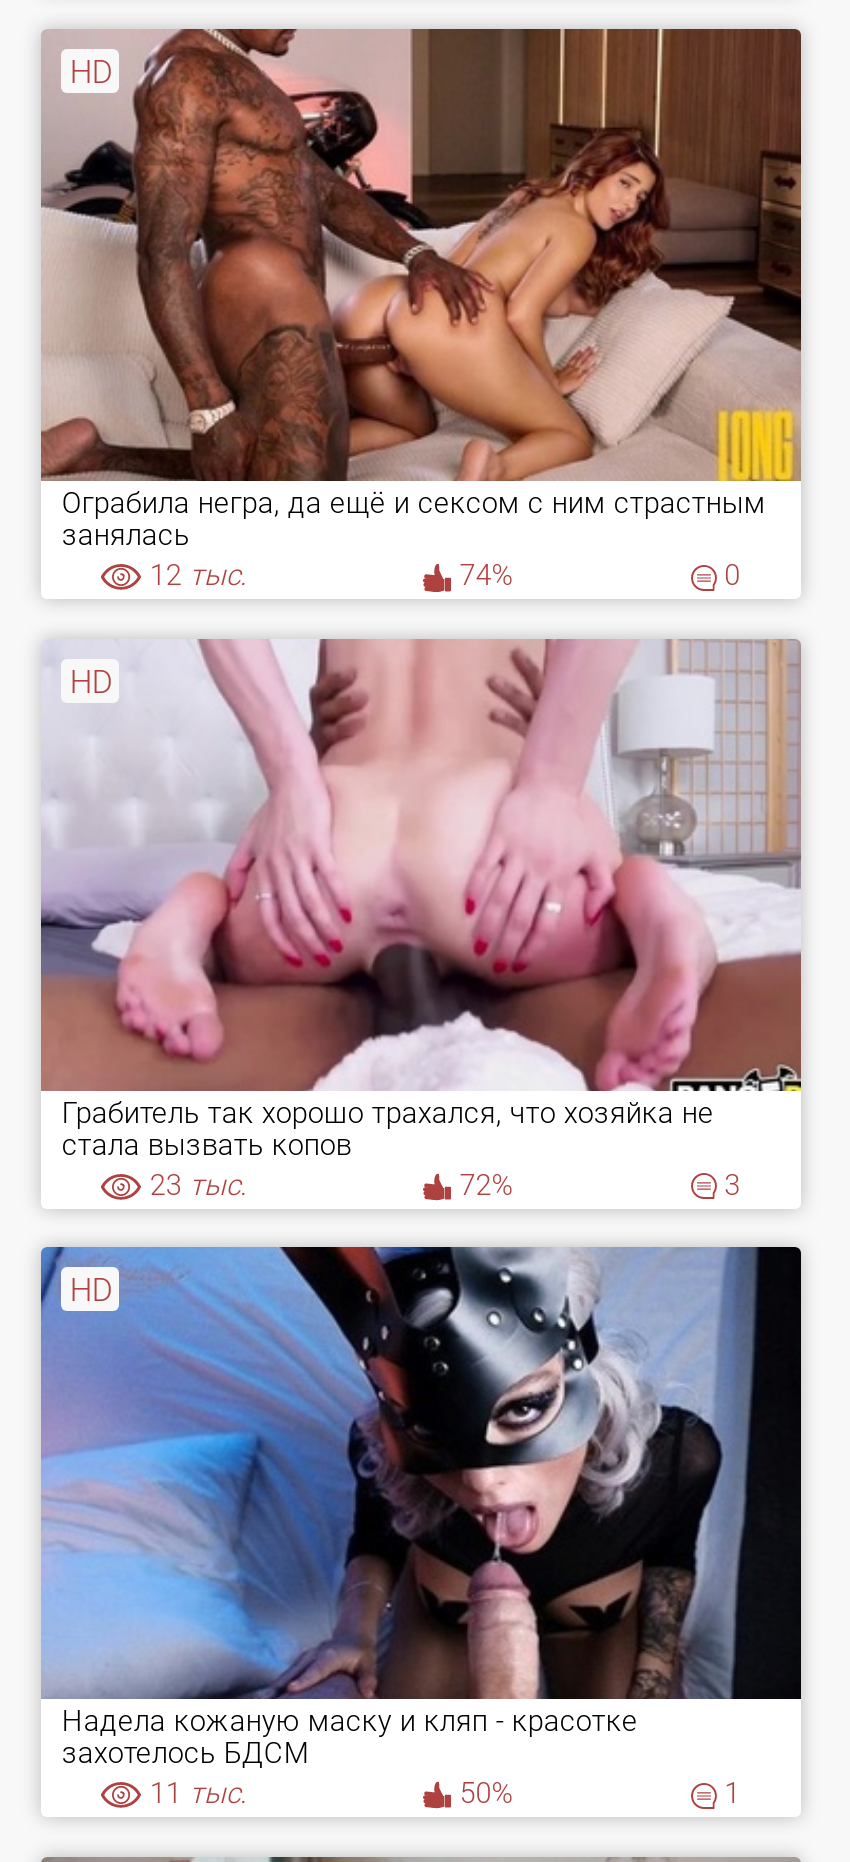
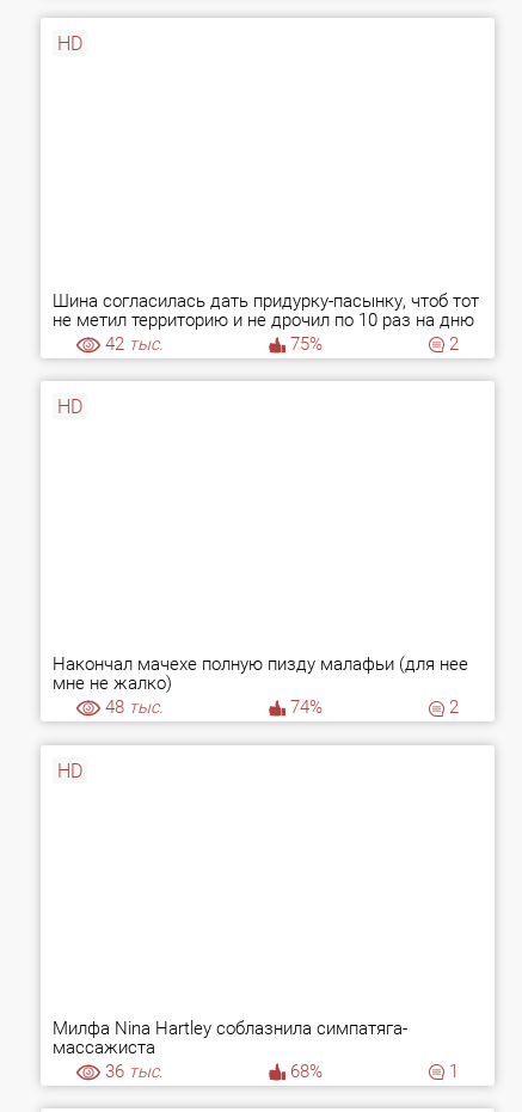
[39,26,803,472] [image] -> none
[62,488,766,594] Ограбила негра, да ещё и сексом с ним страстным | занялась | 12 тыс. | 74% | 0 -> [53,291,479,355] Шина согласилась дать придурку-пасынку, чтоб тот | не метил территорию и не дрочил по 10 раз на дню | 42 тыс. | 75% | 2
[39,638,803,1094] [image] -> none
[62,1096,740,1202] Грабитель так хорошо трахался, что хозяйка не | стала вызвать копов | 23 тыс. | 72% | 3 -> [53,655,469,718] Накончал мачехе полную пизду малафьи (для нее | мне не жалко) | 48 тыс. | 74% | 2
[39,1244,803,1702] [image] -> none
[62,1705,638,1811] Надела кожаную маску и кляп - красотке | захотелось БДСМ | 11 тыс. | 50% -> [53,1018,408,1082] Милфа Nina Hartley соблазнила симпатяга- | массажиста | 36 тыс. | 68%

